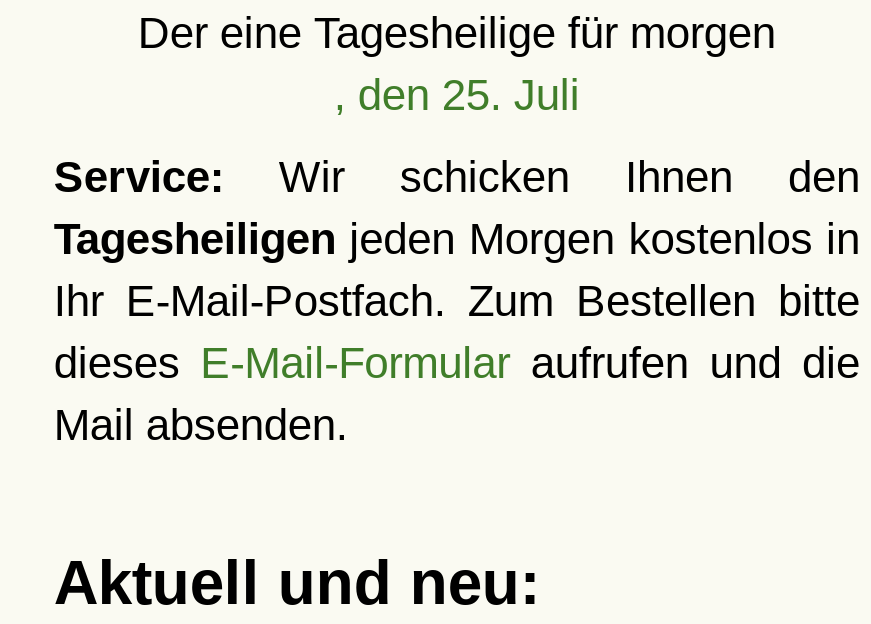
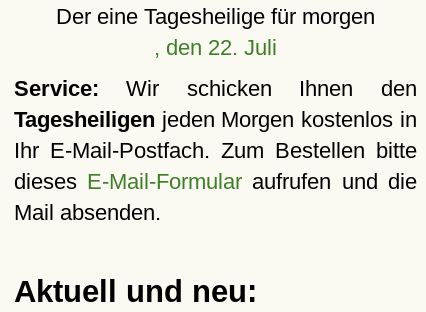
[334,70,580,120] , den 25. Juli -> [154,35,277,60] , den 22. Juli

